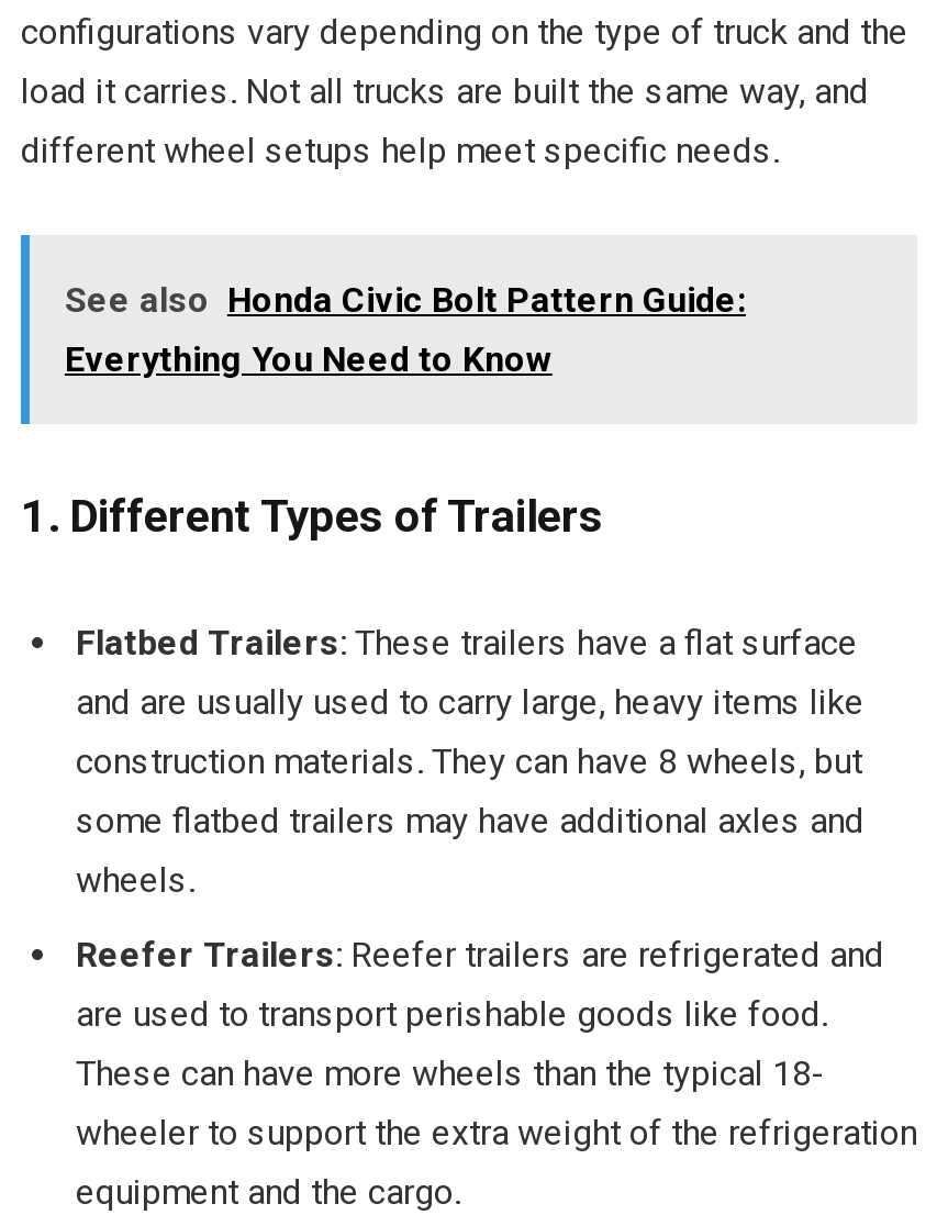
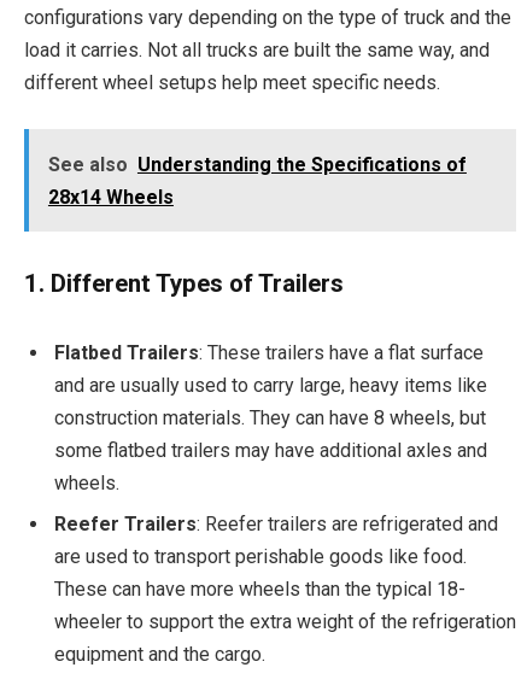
[65,278,746,379] See also Honda Civic Bolt Pattern Guide: | Everything You Need to Know -> [48,153,467,208] See also Understanding the Specifications of | 28x14 Wheels

